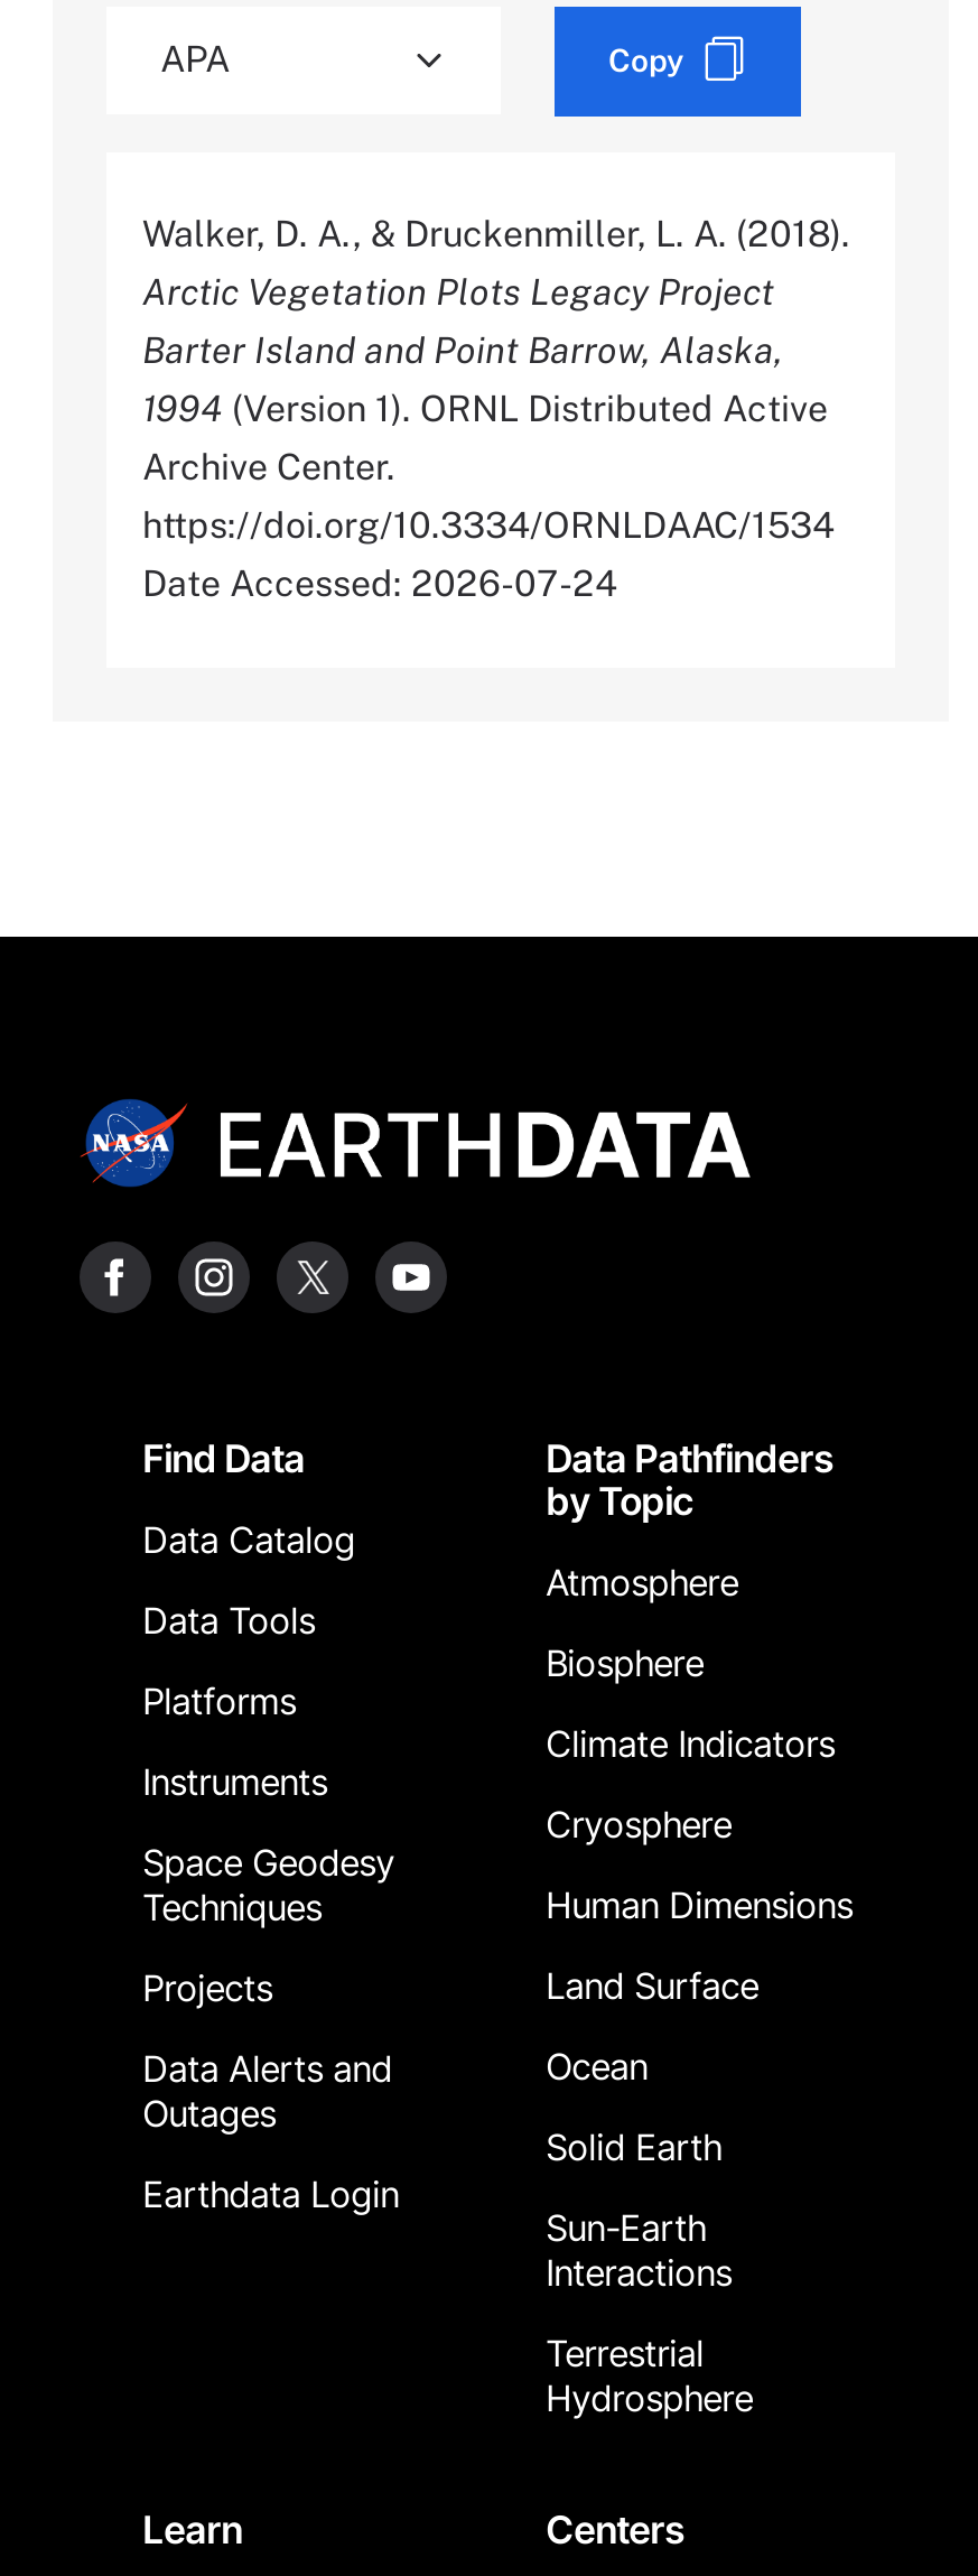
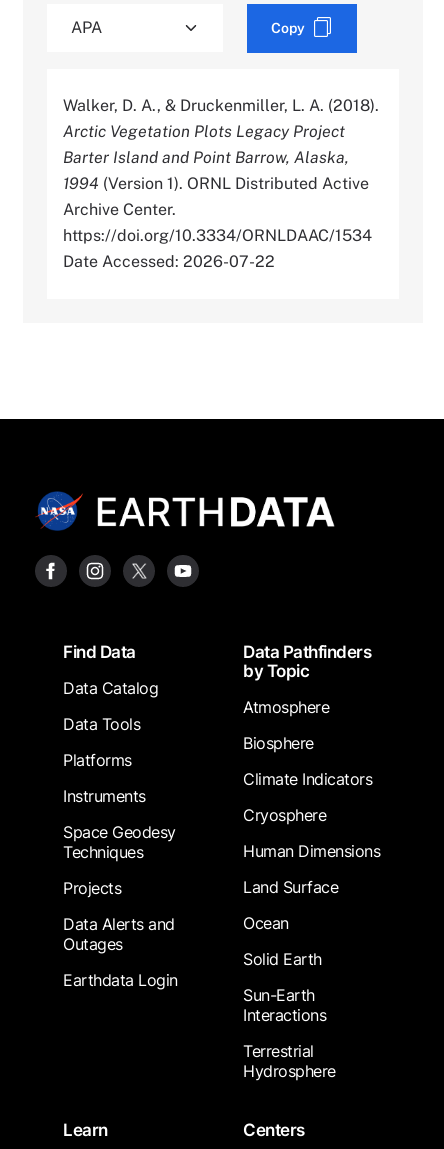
[142,562,617,605] Date Accessed: 2026-07-24 -> [63,252,275,271] Date Accessed: 2026-07-22

